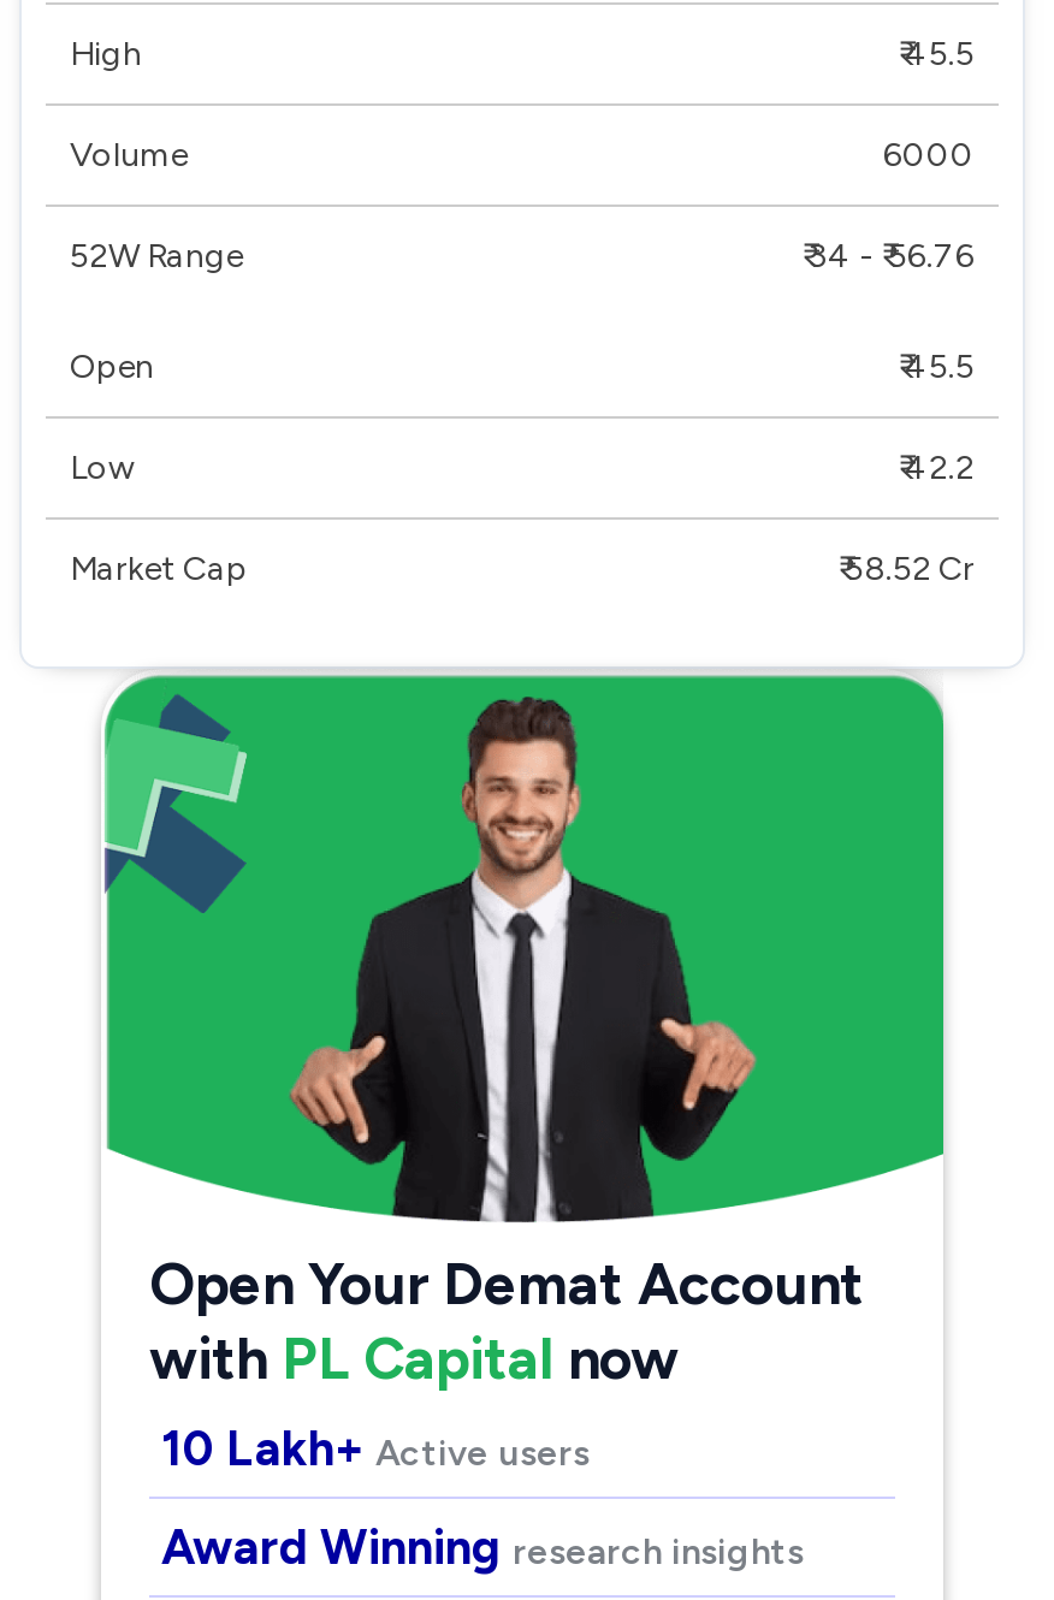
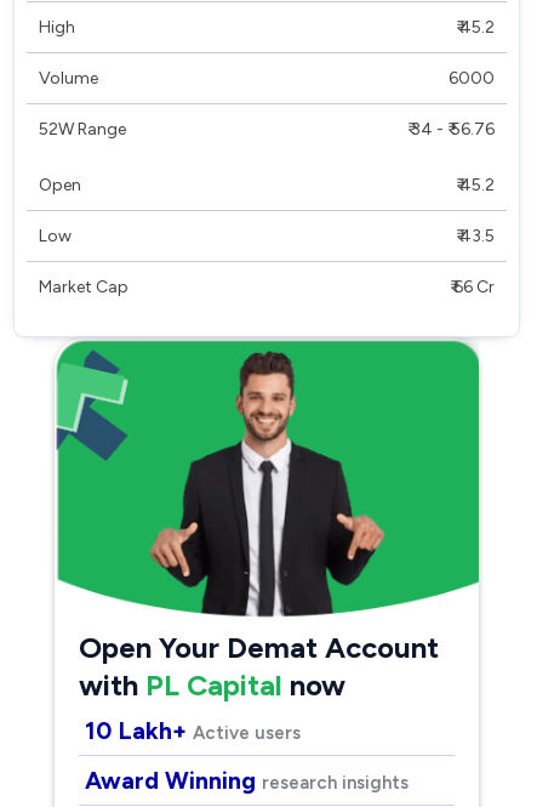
[898,32,975,73] ₹ 45.5 -> [456,16,495,37] ₹ 45.2
[898,345,975,386] ₹ 45.5 -> [456,174,495,195] ₹ 45.2
[898,446,975,487] ₹ 42.2 -> [456,225,495,246] ₹ 43.5
[837,547,975,588] ₹ 58.52 Cr -> [450,276,495,297] ₹ 66 Cr

